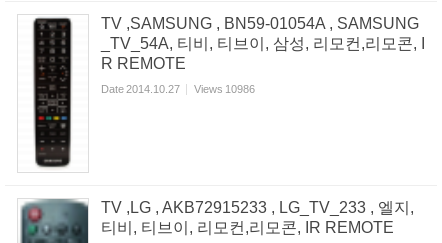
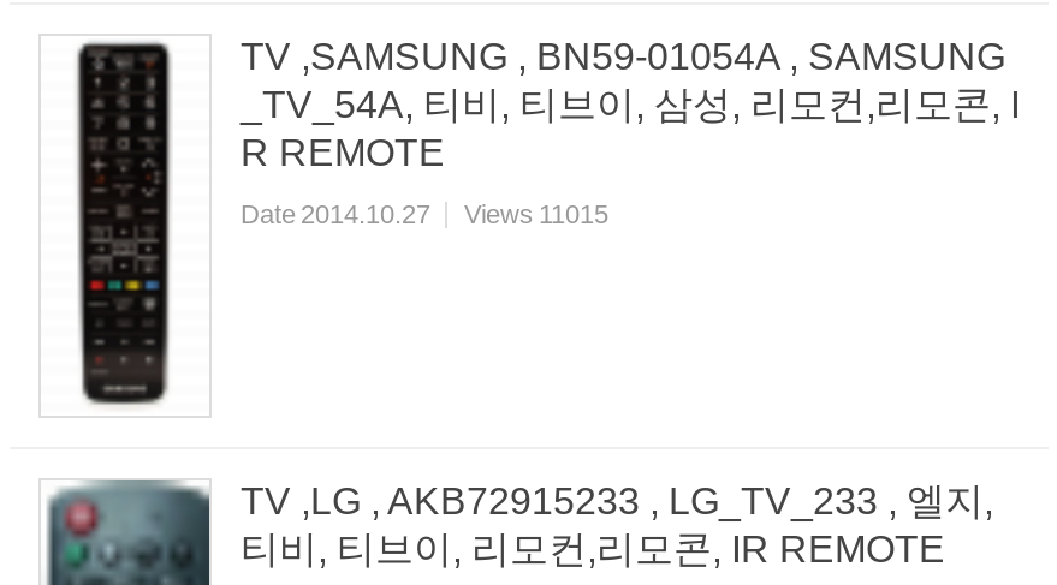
[101,83,255,95] Date 2014.10.27 Views 10986 -> [241,200,608,229] Date 2014.10.27 Views 11015

